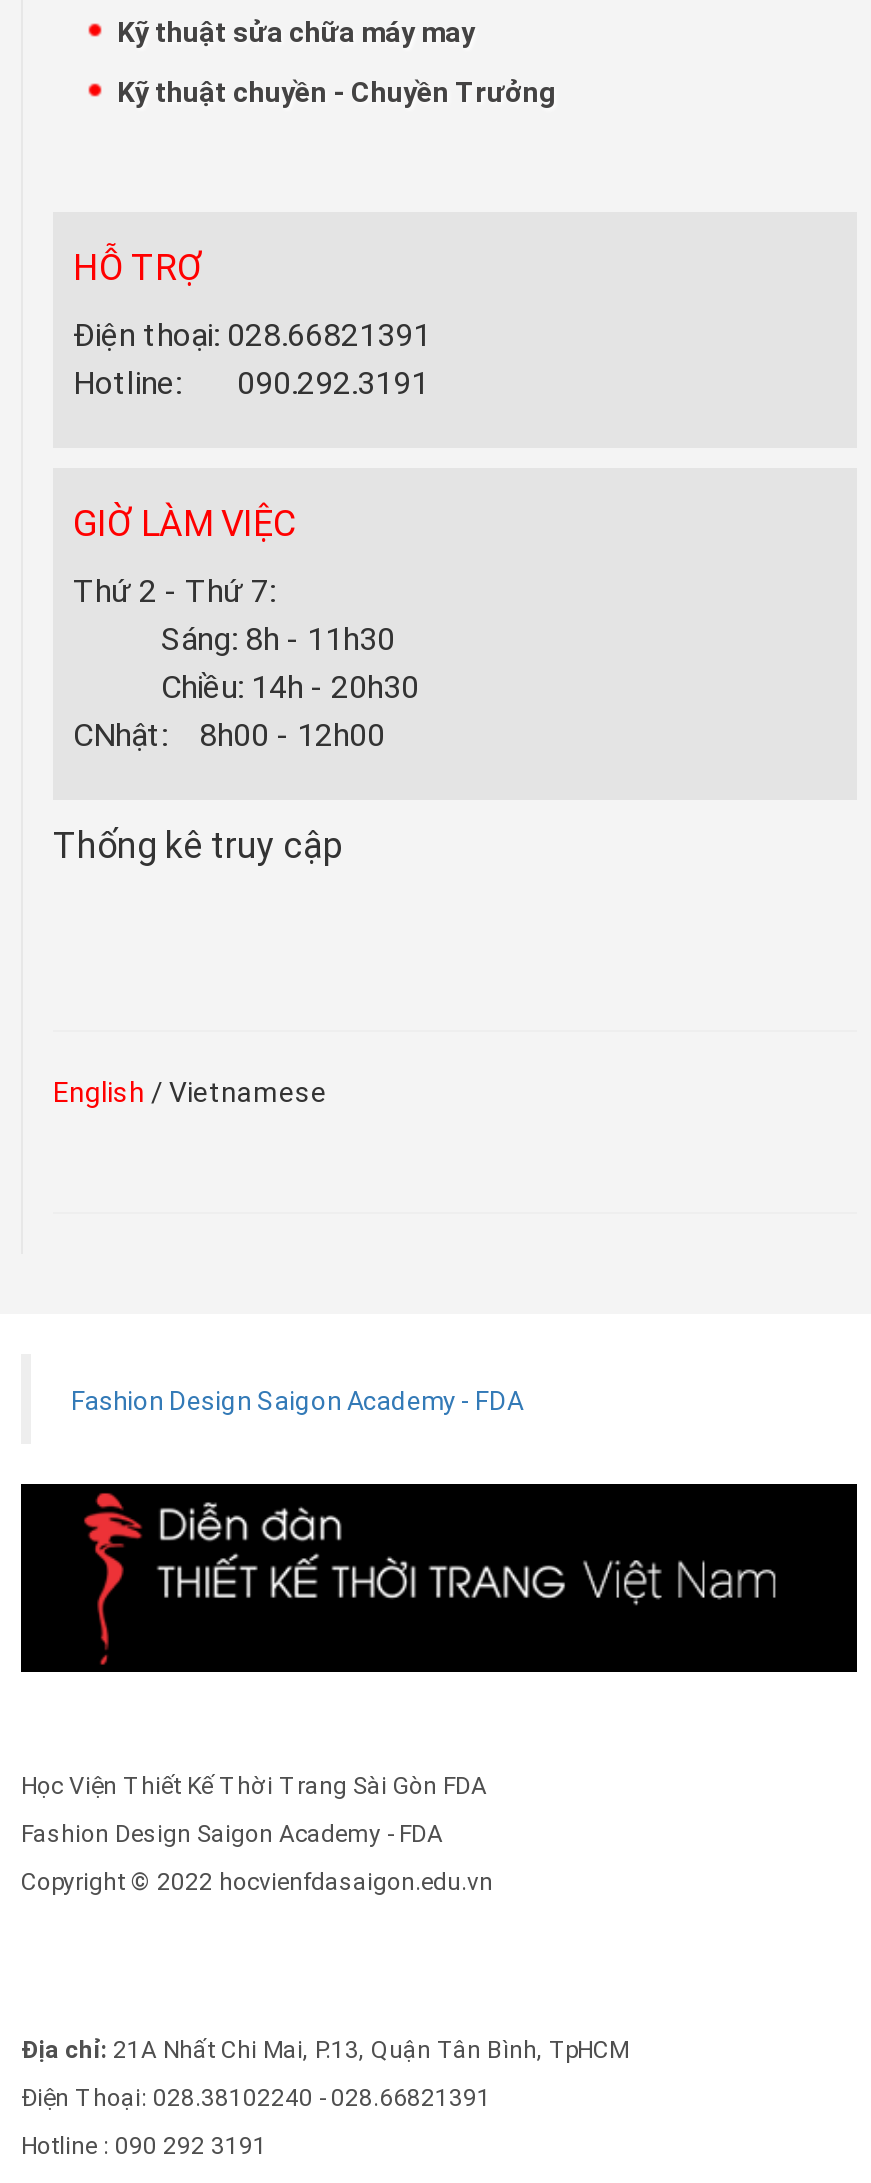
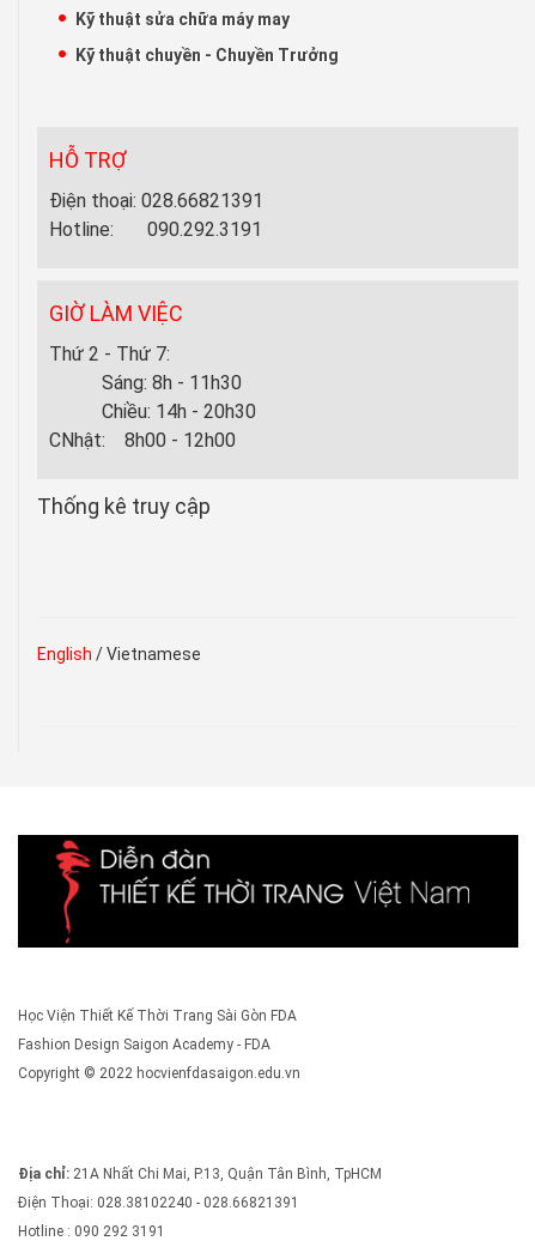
[71,1387,523,1417] Fashion Design Saigon Academy - FDA -> none

